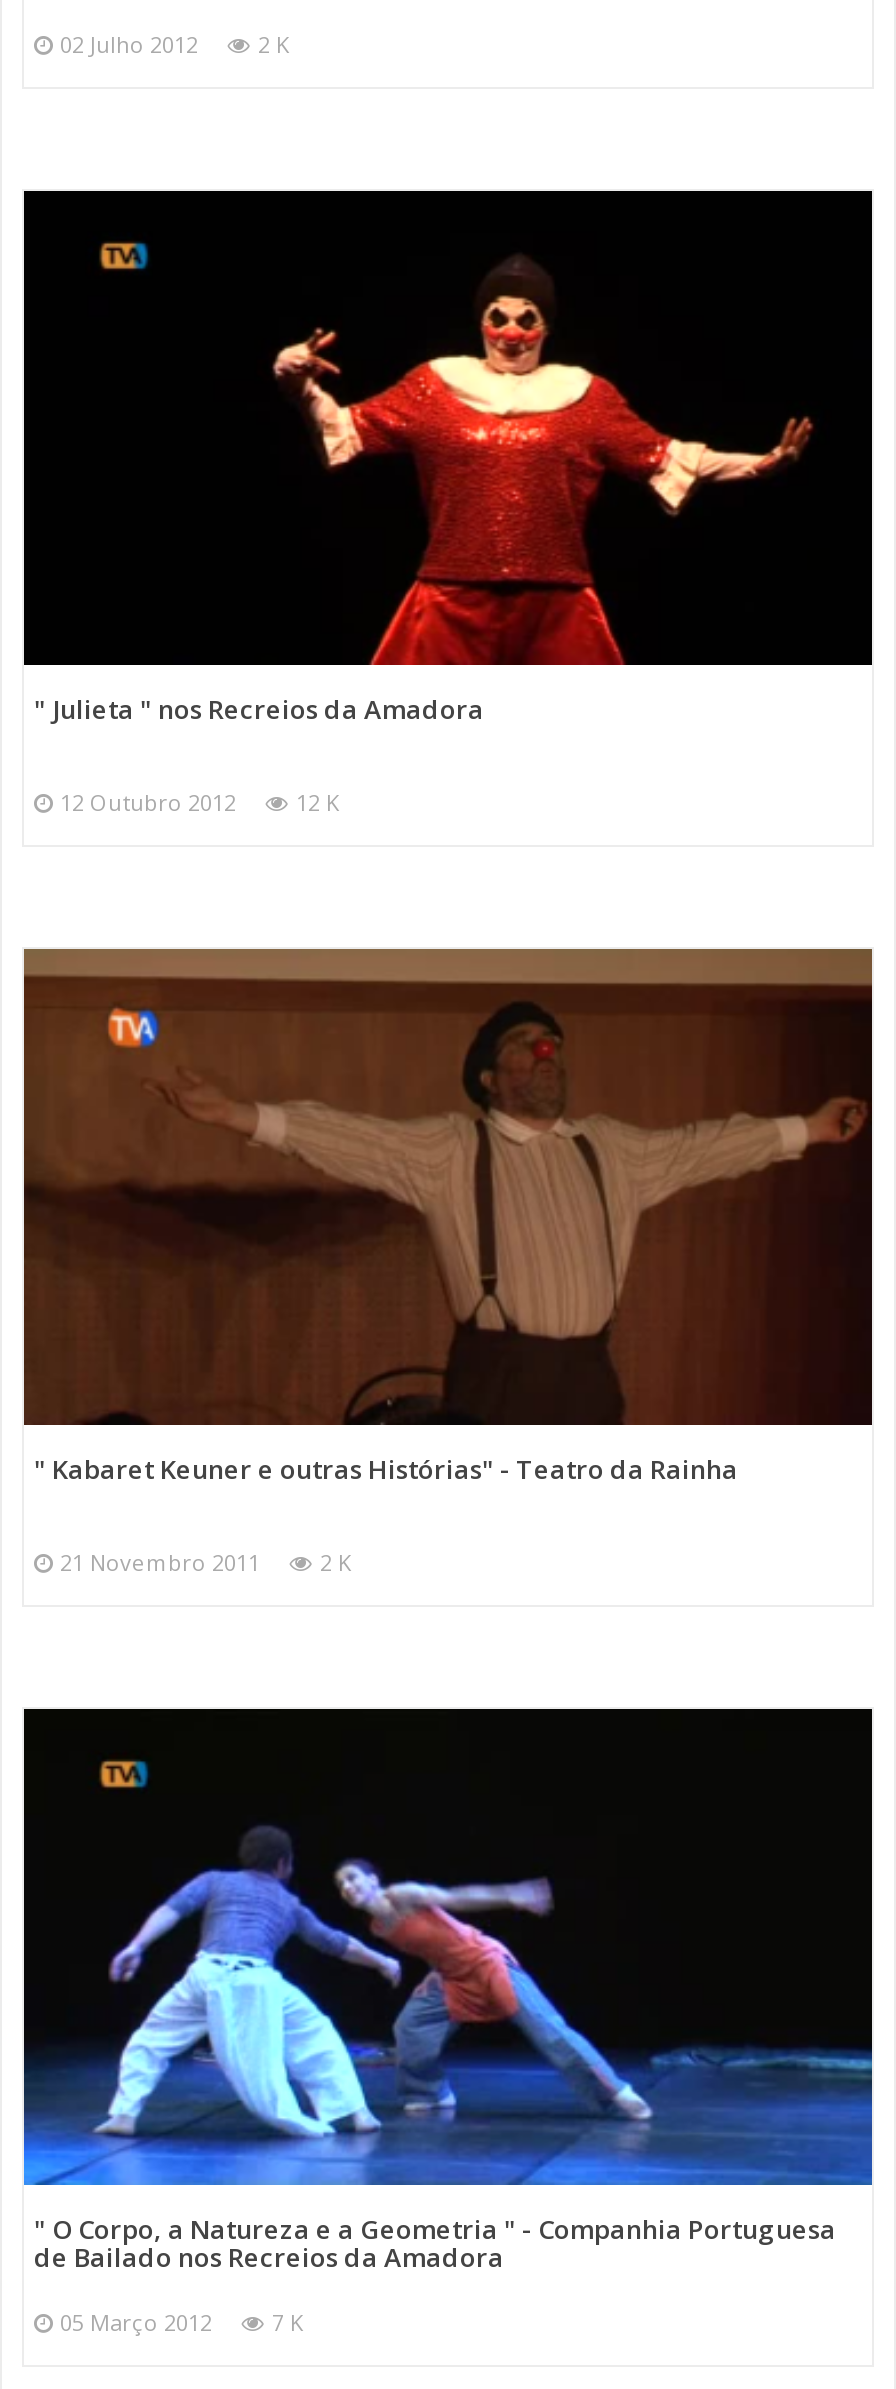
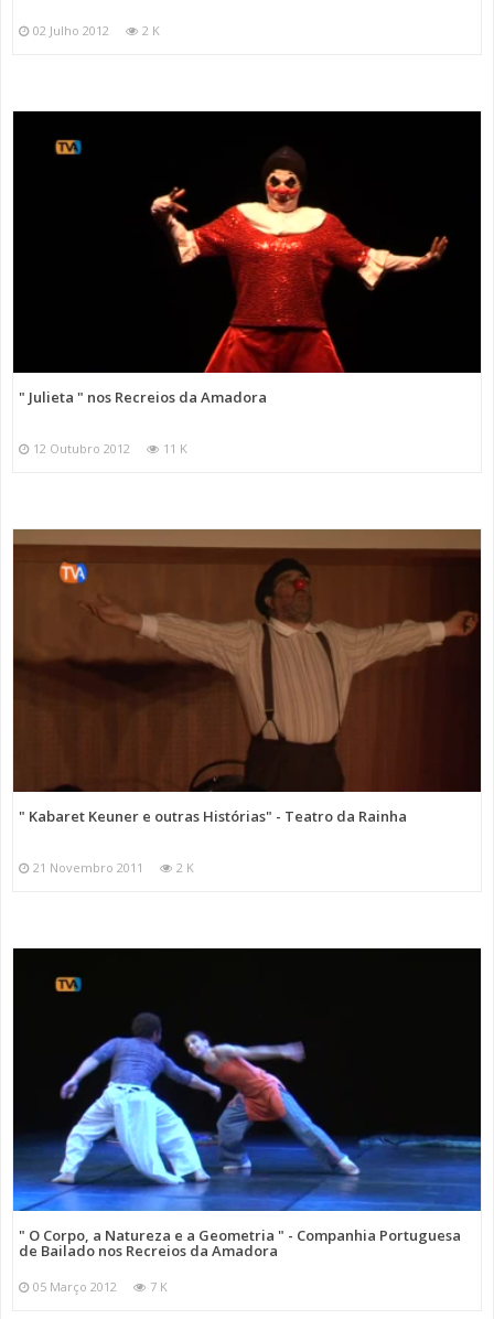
[60,787,340,817] 12 Outubro 2012 12 K -> [33,440,187,457] 12 Outubro 2012 11 K

